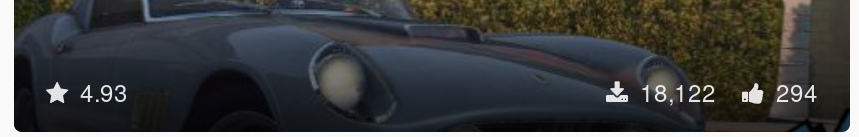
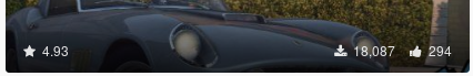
[634,74,818,108] 18,122 294 -> [350,41,452,59] 18,087 294

